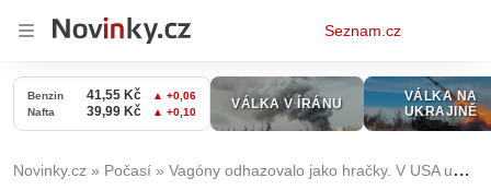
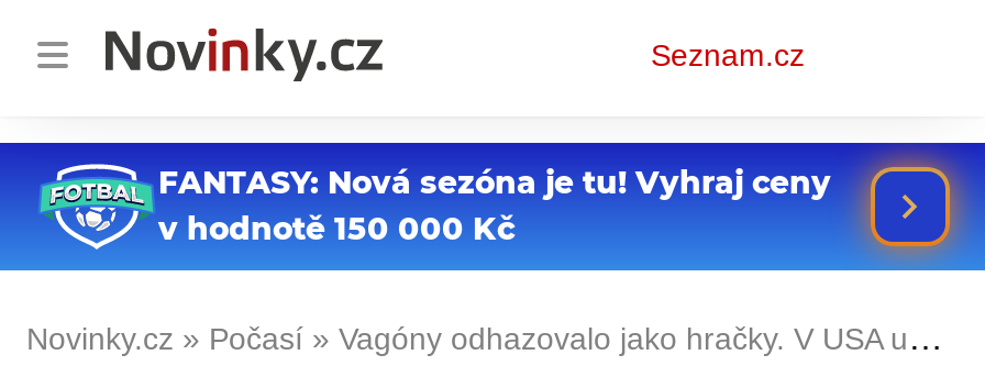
[3,74,488,136] [image] -> [7,141,978,273] [image]

